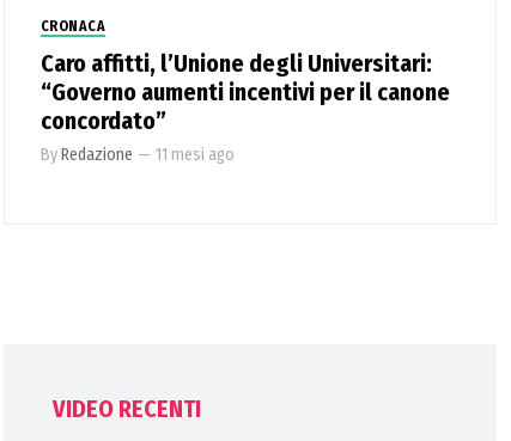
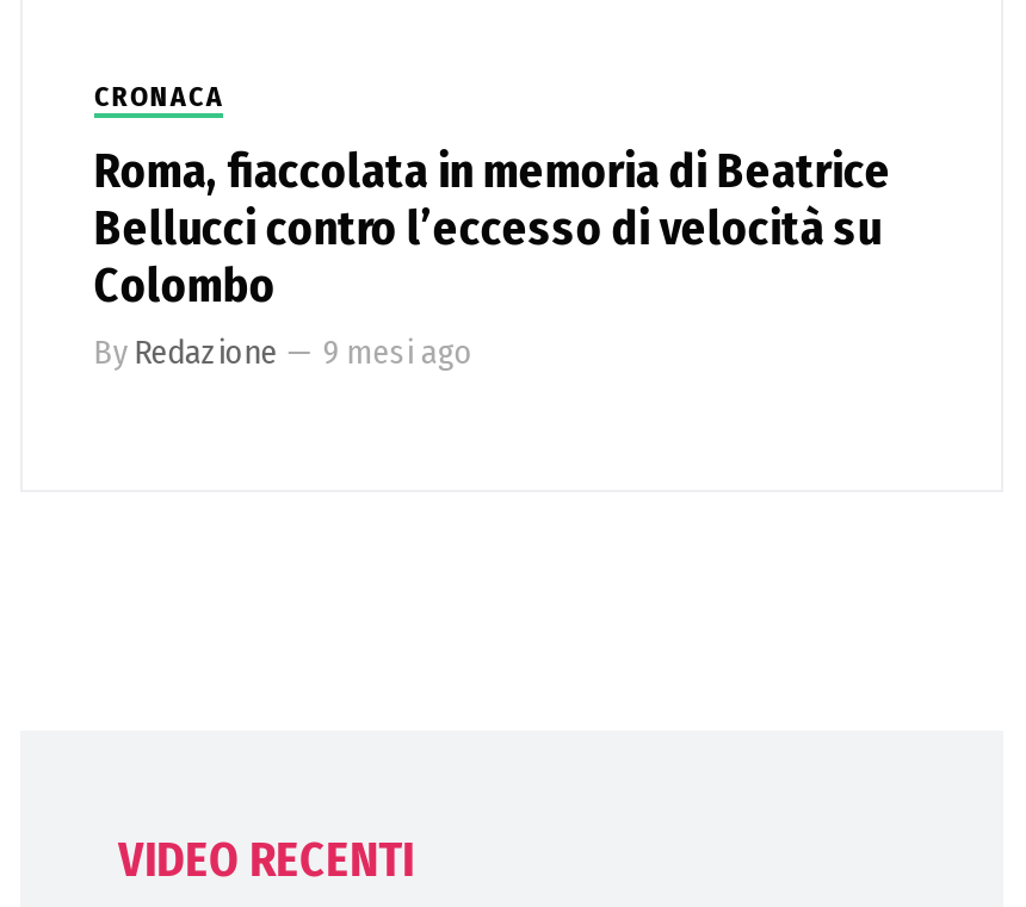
[41,49,450,165] Caro affitti, l’Unione degli Universitari: | “Governo aumenti incentivi per il canone | concordato” | By Redazione — 11 mesi ago -> [94,143,891,374] Roma, fiaccolata in memoria di Beatrice | Bellucci contro l’eccesso di velocità su | Colombo | By Redazione — 9 mesi ago

